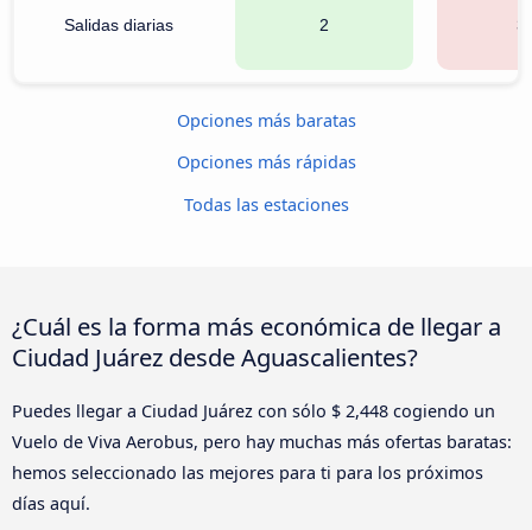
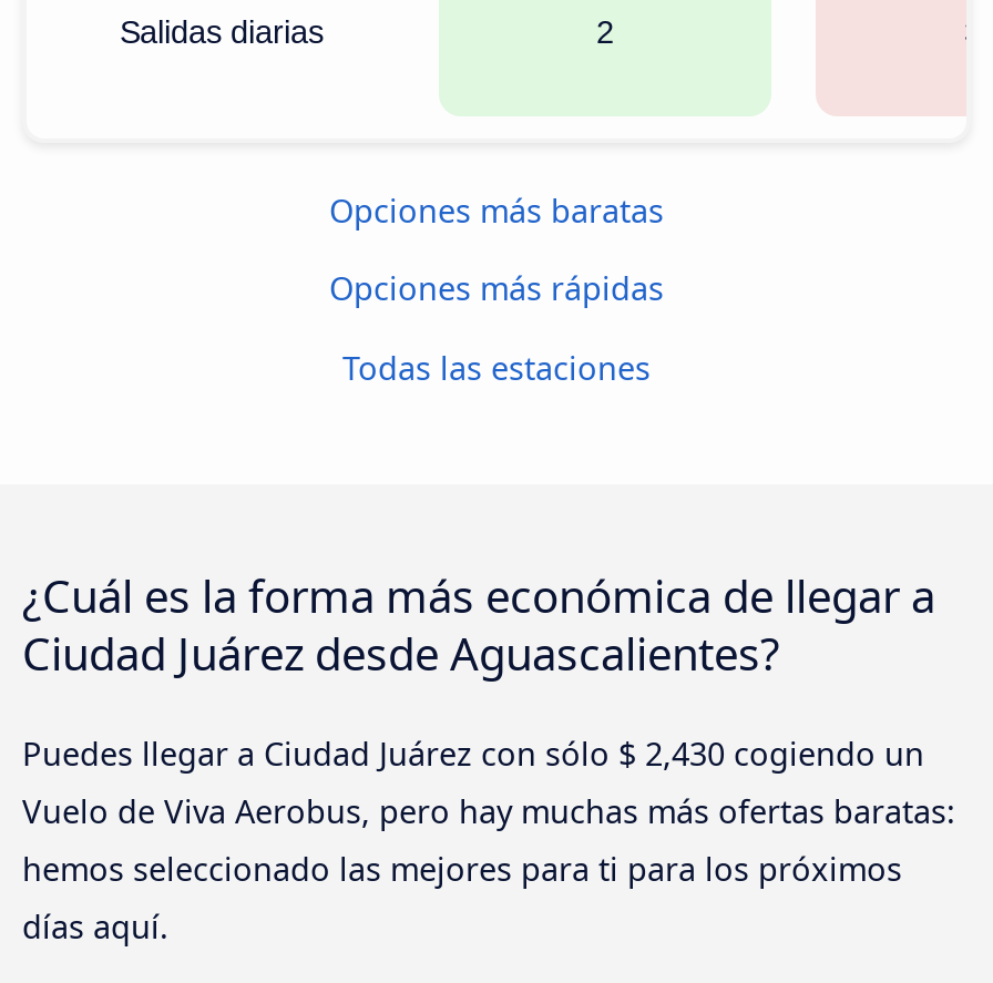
[12,399,495,422] Puedes llegar a Ciudad Juárez con sólo $ 2,448 cogiendo un -> [22,732,924,774] Puedes llegar a Ciudad Juárez con sólo $ 2,430 cogiendo un

